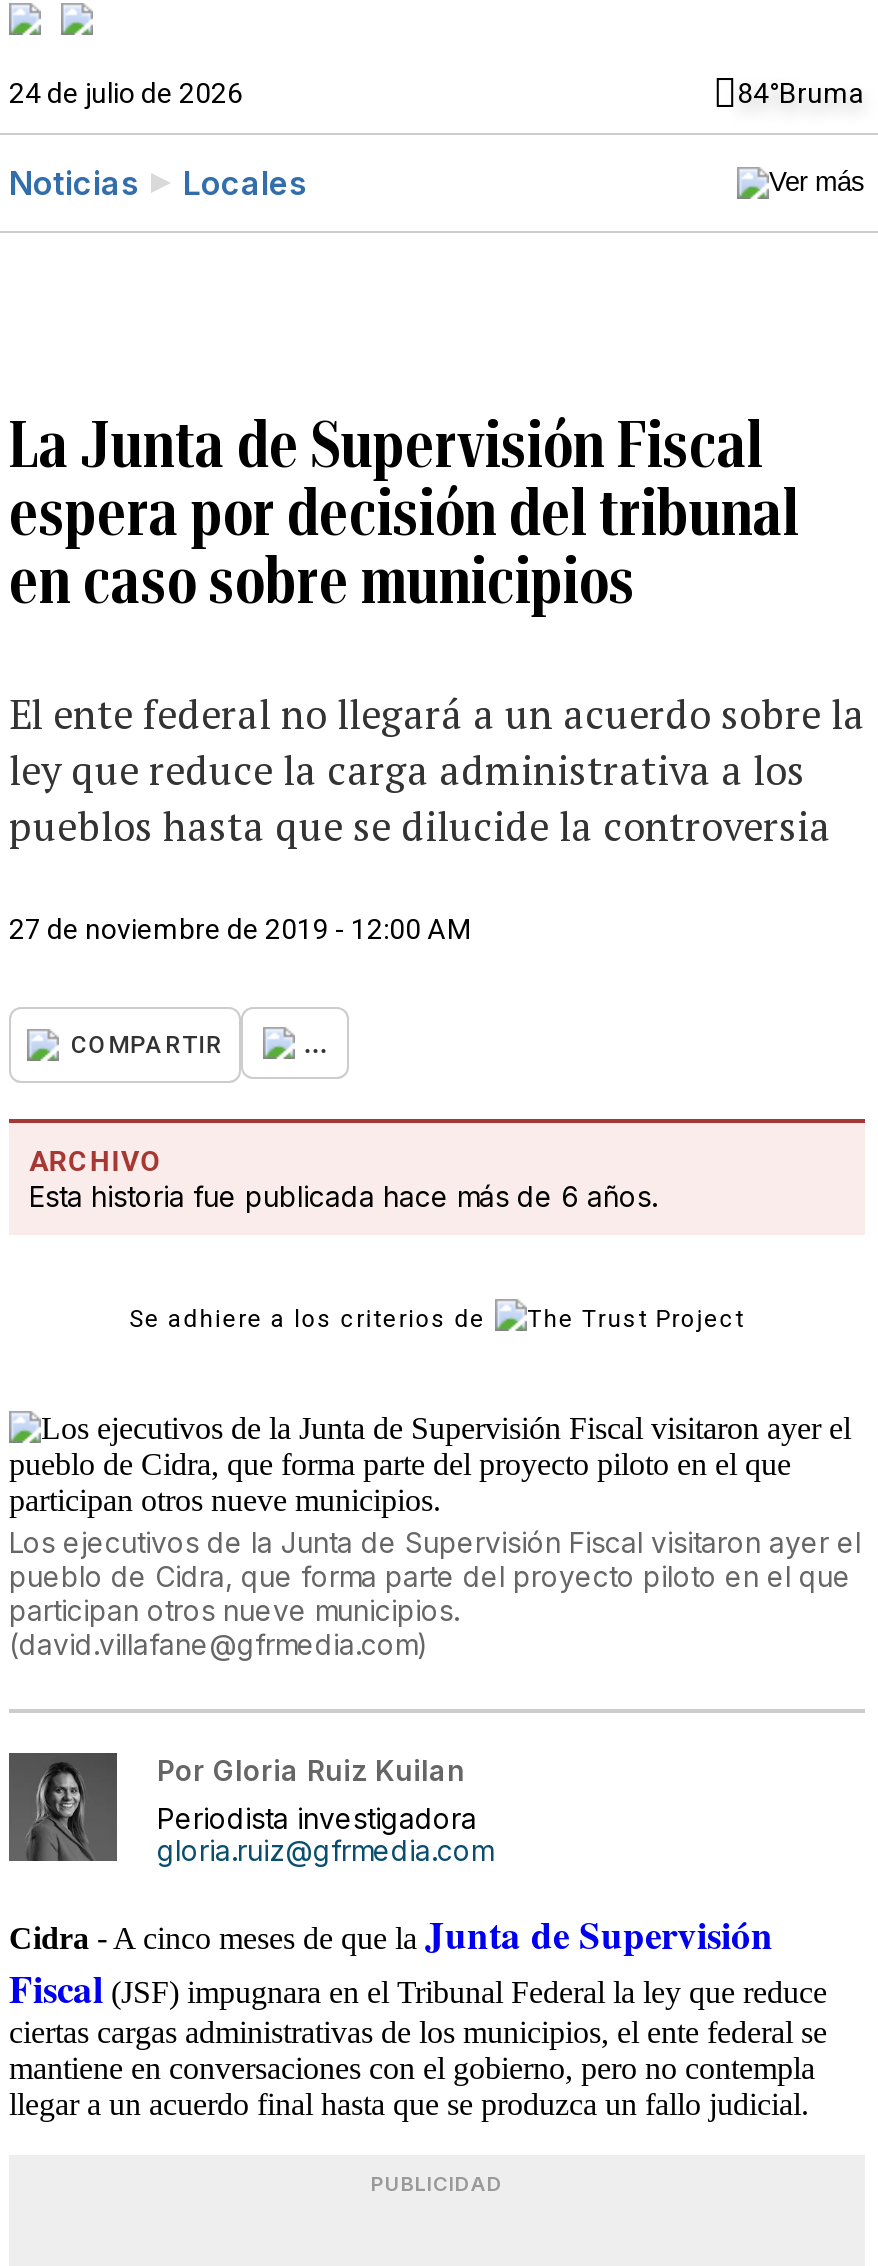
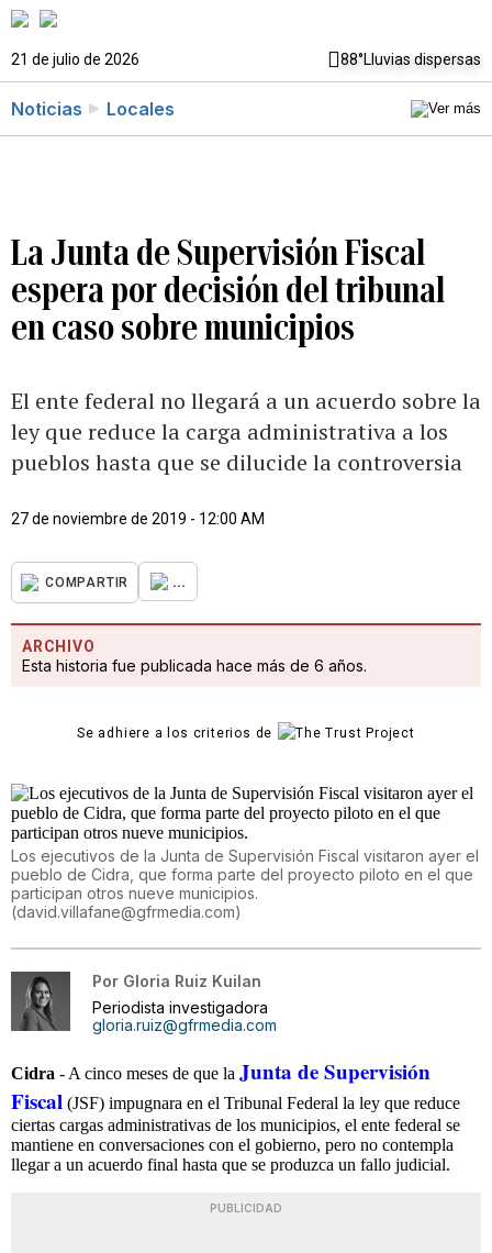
[9,77,865,109] 24 de julio de 2026 | 84°Bruma -> [11,51,481,68] 21 de julio de 2026 | 88°Lluvias dispersas

